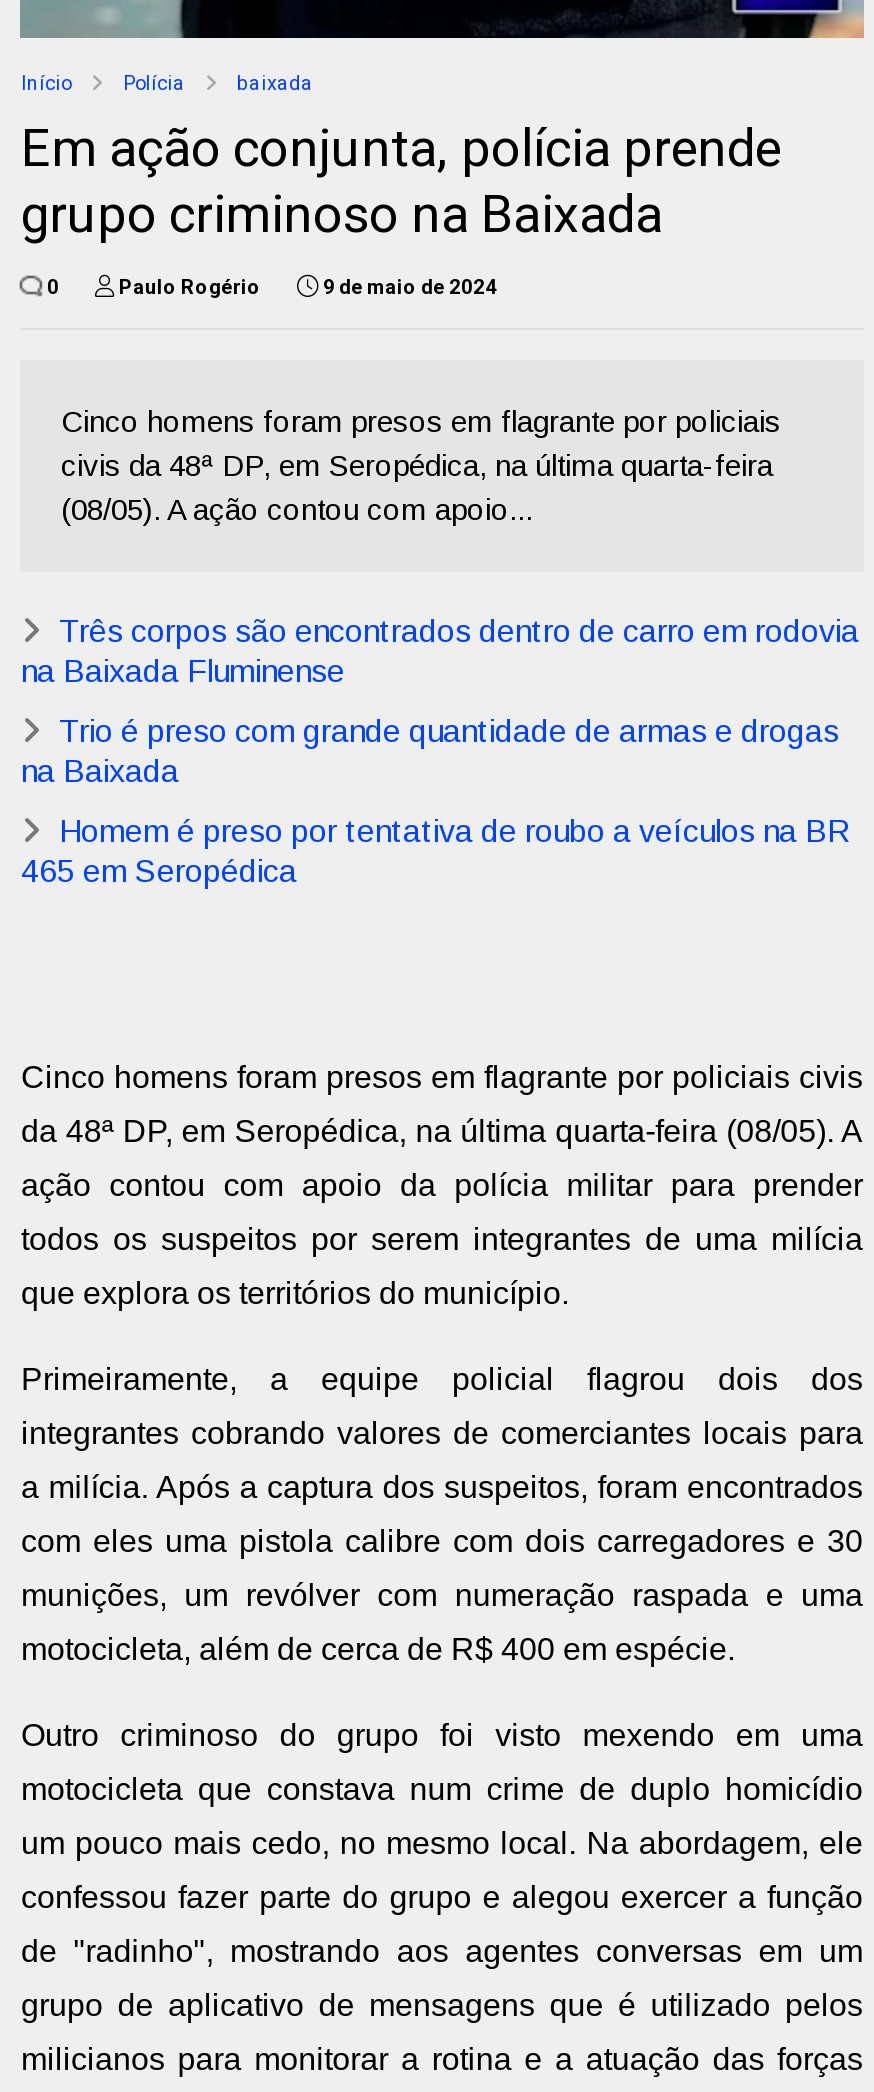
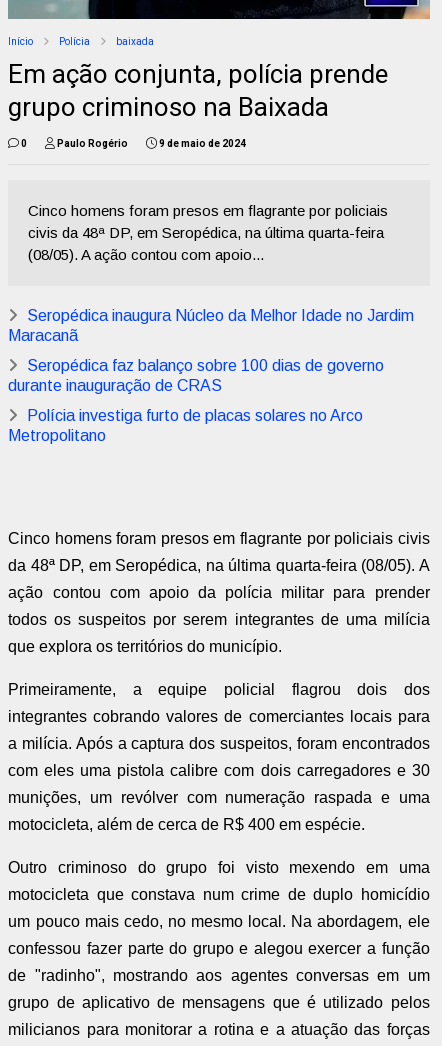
[21,614,859,688] Três corpos são encontrados dentro de carro em rodovia | na Baixada Fluminense -> [8,307,414,344] Seropédica inaugura Núcleo da Melhor Idade no Jardim | Maracanã
[21,714,839,788] Trio é preso com grande quantidade de armas e drogas | na Baixada -> [8,357,384,394] Seropédica faz balanço sobre 100 dias de governo | durante inauguração de CRAS
[21,814,851,888] Homem é preso por tentativa de roubo a veículos na BR | 465 em Seropédica -> [8,407,363,444] Polícia investiga furto de placas solares no Arco | Metropolitano

